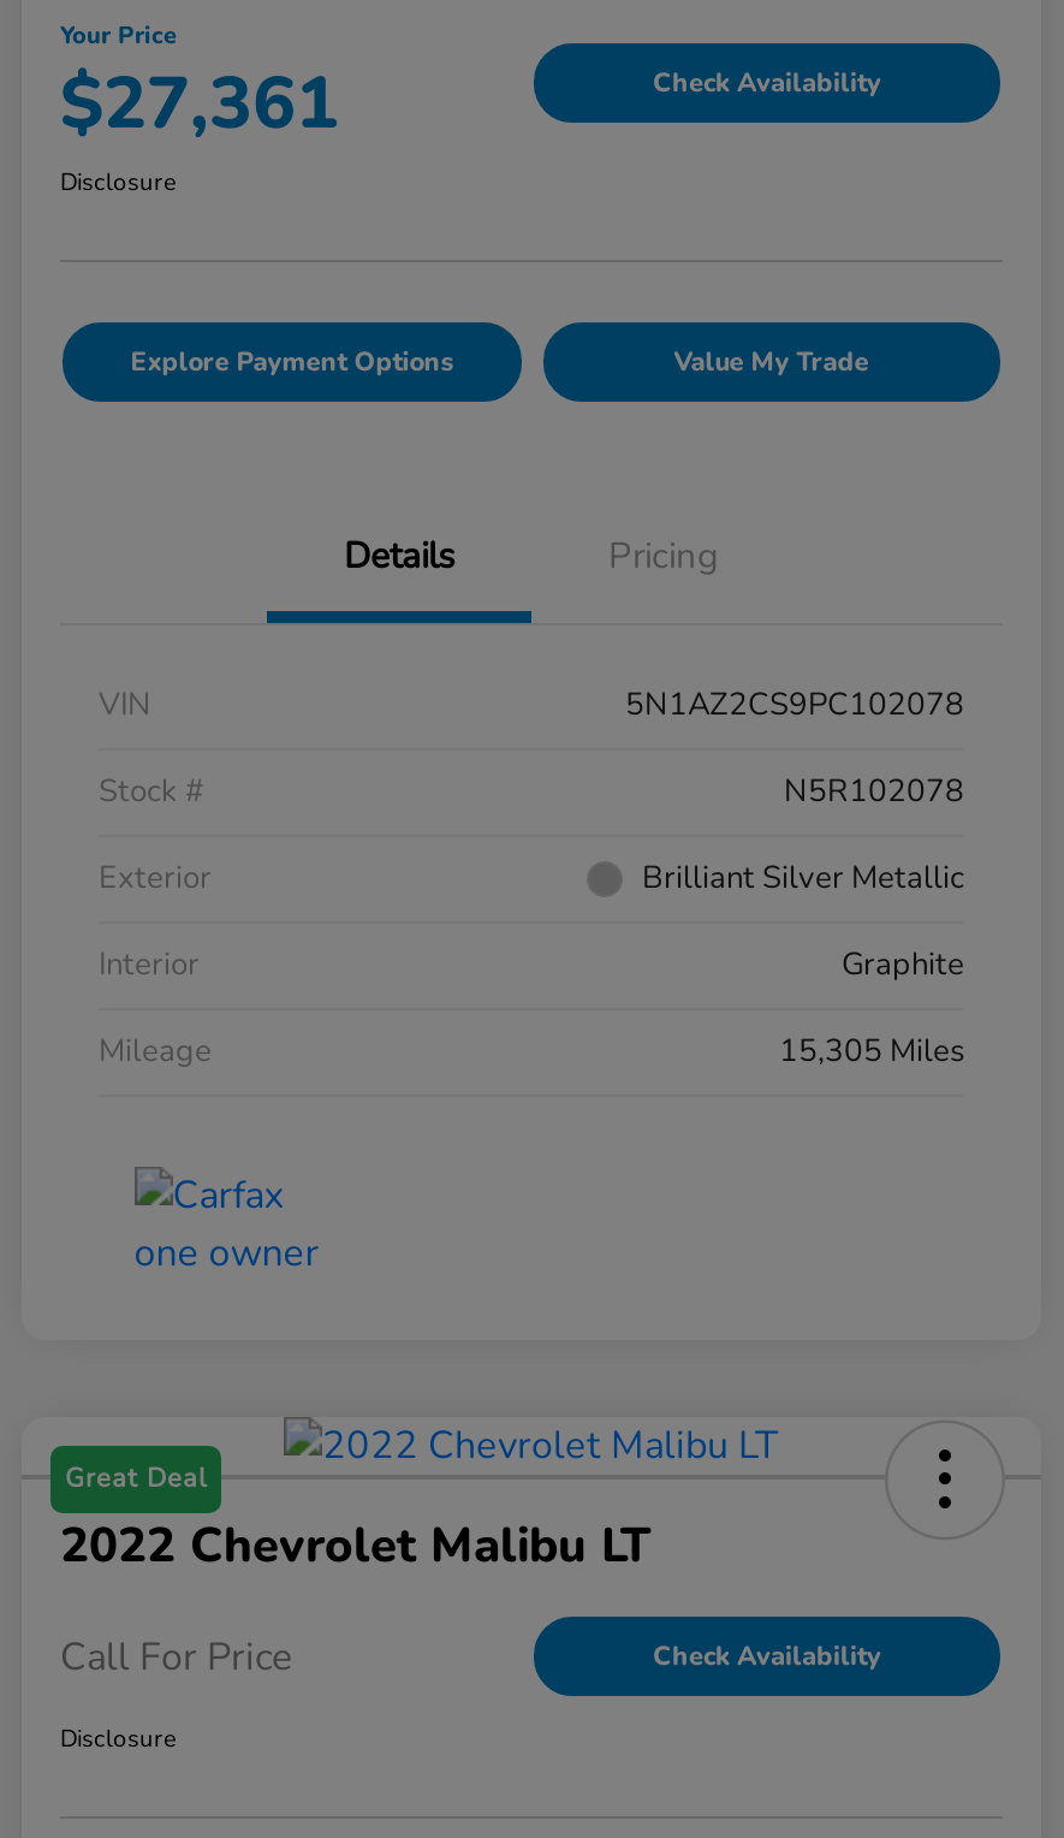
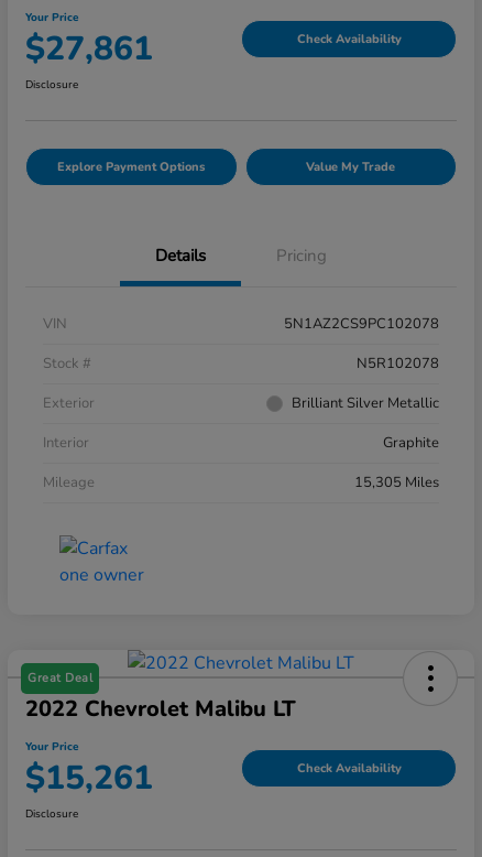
[60,56,339,154] $27,361 -> [25,27,153,72] $27,861
[60,1630,293,1683] Call For Price -> [25,739,153,801] Your Price | $15,261

